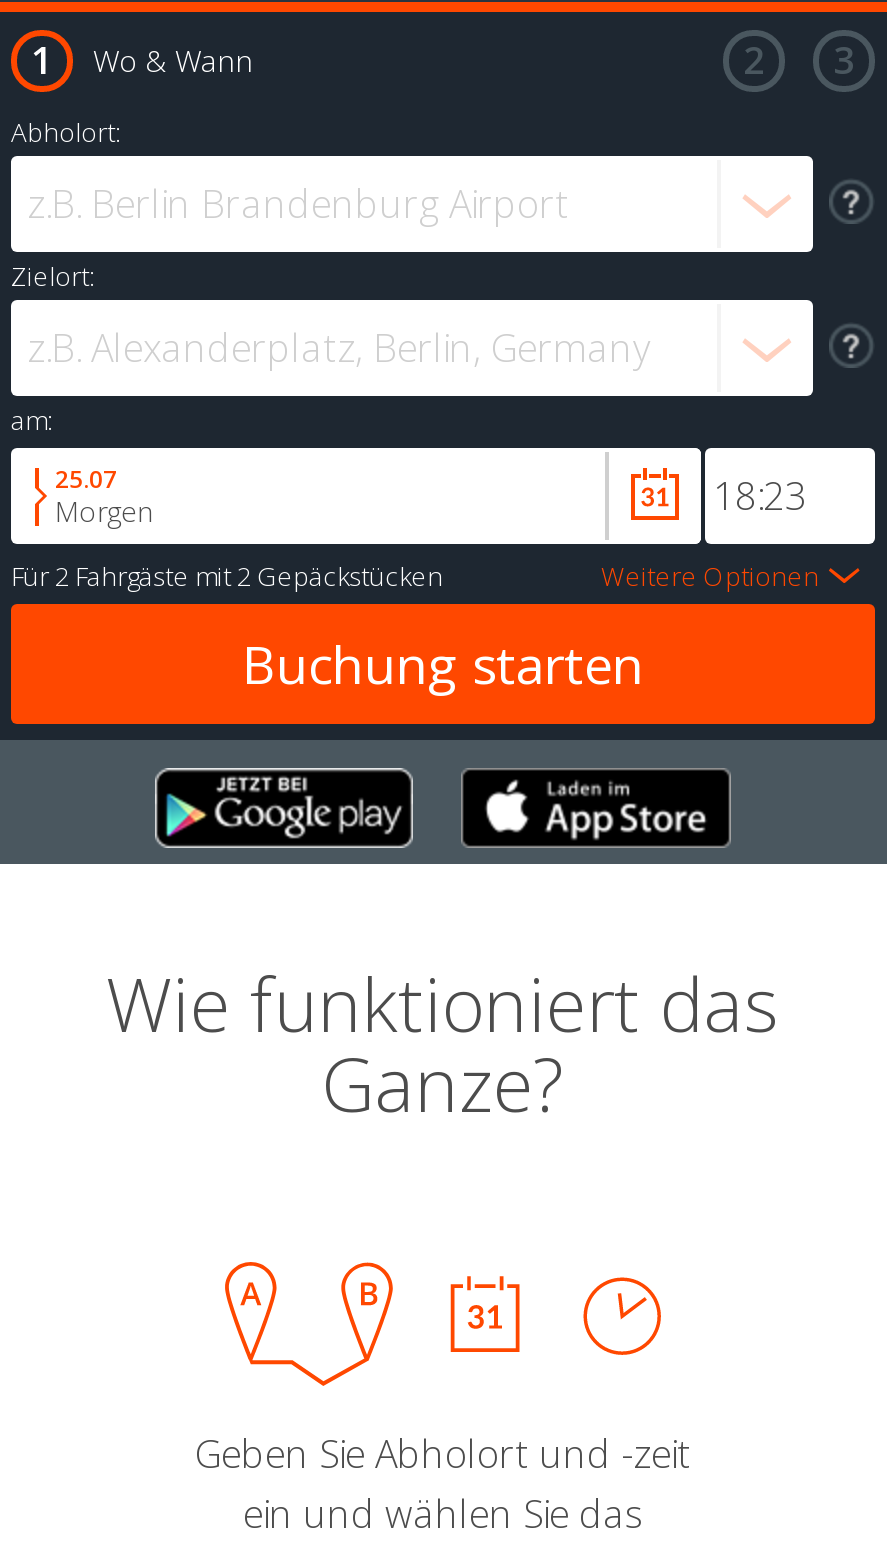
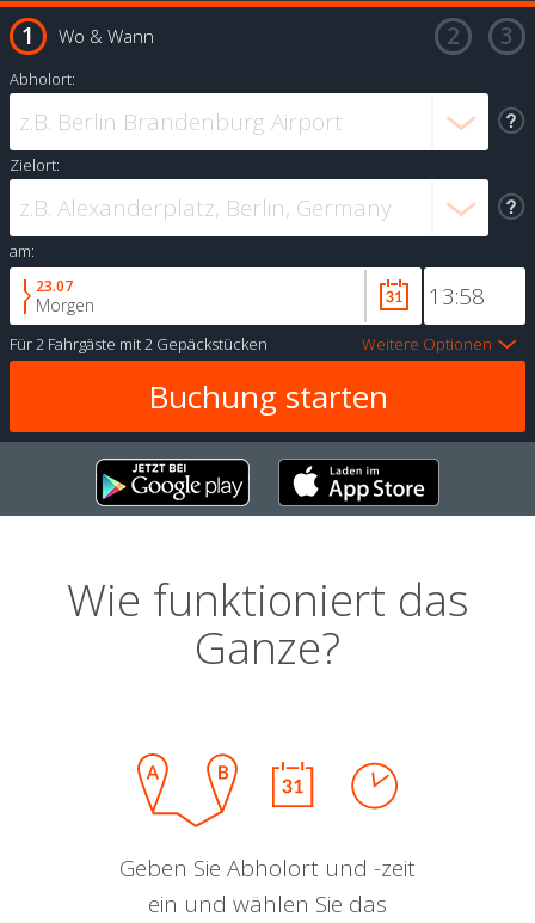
[55,463,117,497] 25.07 -> [36,276,73,297] 23.07

